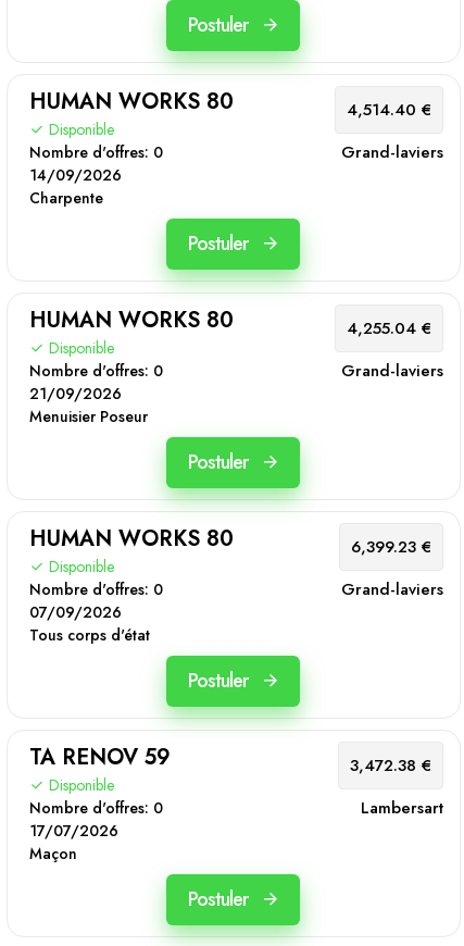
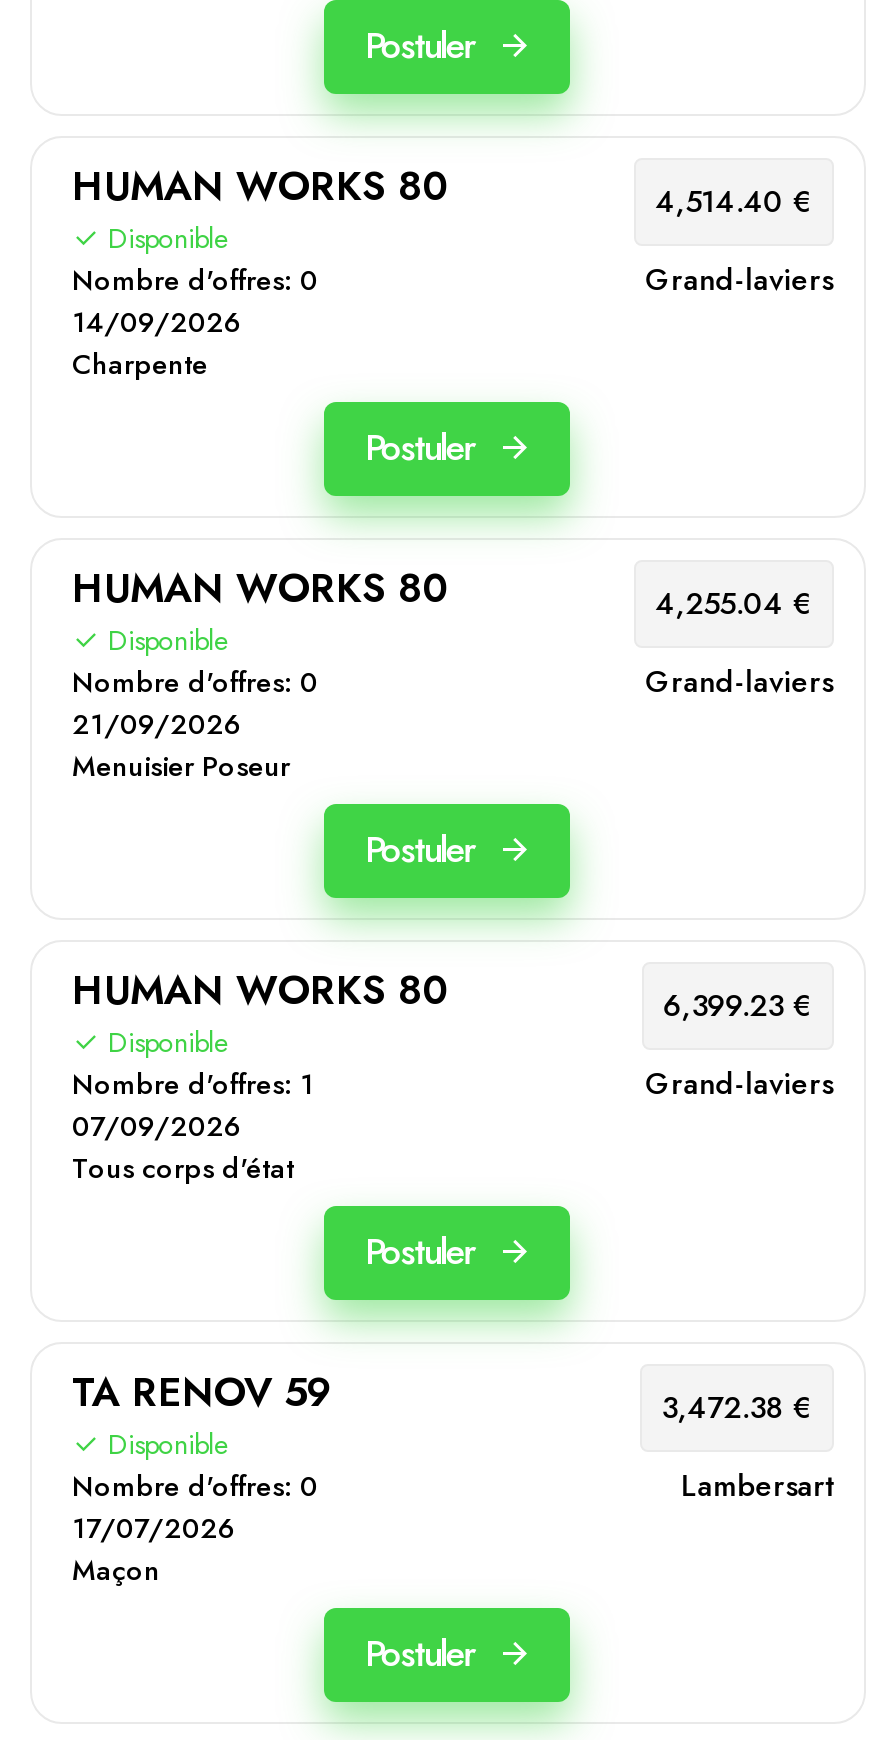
[29,578,163,600] Nombre d'offres: 0 -> [72,1064,314,1104] Nombre d'offres: 1

